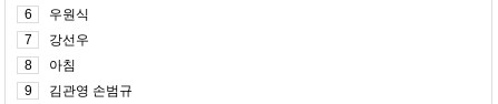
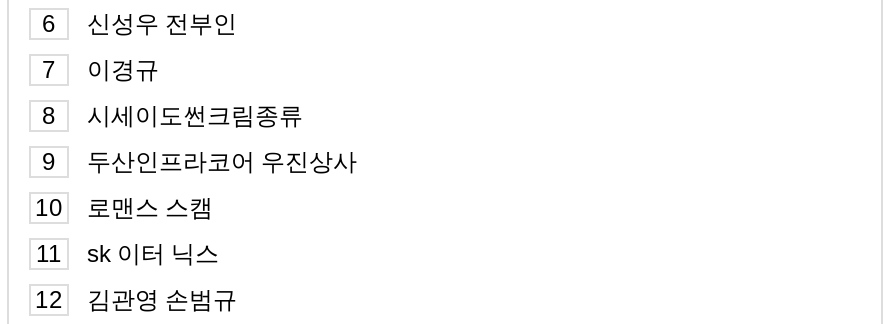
[49,7,89,22] 우원식 -> [87,10,237,38] 신성우 전부인
[49,32,89,48] 강선우 -> [87,56,159,84] 이경규
[49,58,76,73] 아침 -> [87,102,303,130] 시세이도썬크림종류
none -> [35,148,357,314] 두산인프라코어 우진상사 | 10 | 로맨스 스캠 | 11 | sk 이터 닉스 | 12

